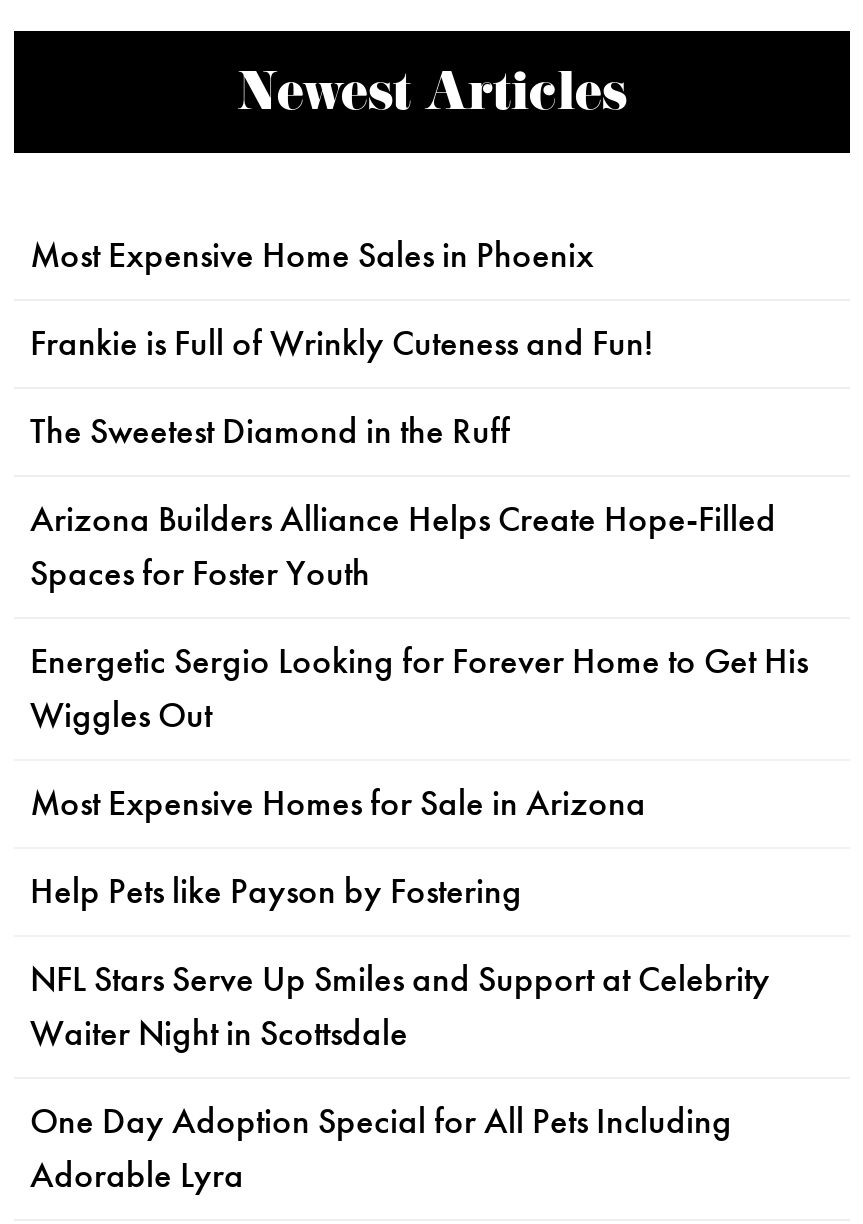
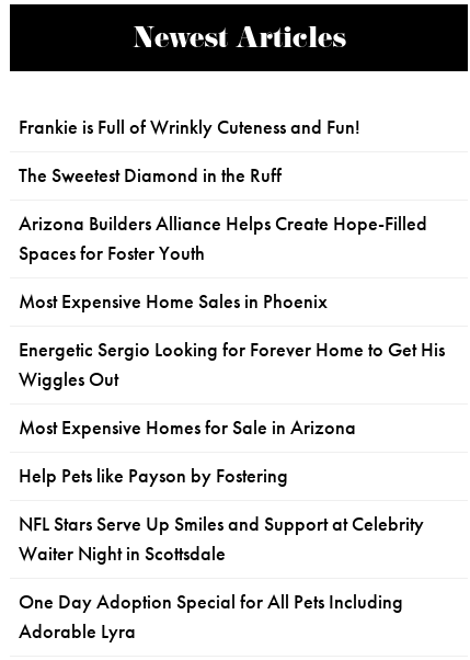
moved [30,233,594,277] -> [19,289,328,314]: Most Expensive Home Sales in Phoenix
moved [30,321,776,595] -> [19,115,427,265]: Frankie is Full of Wrinkly Cuteness and Fun! | The Sweetest Diamond in the Ruff | Arizona Builders Alliance Helps Create Hope-Filled | Spaces for Foster Youth

